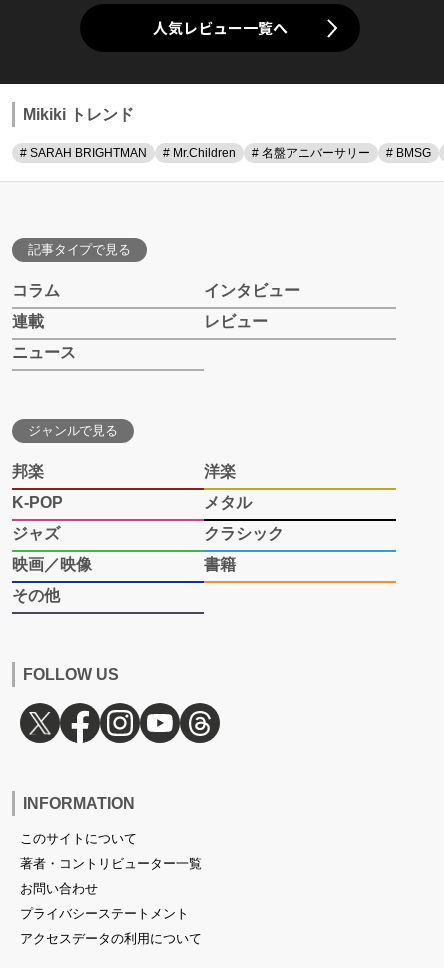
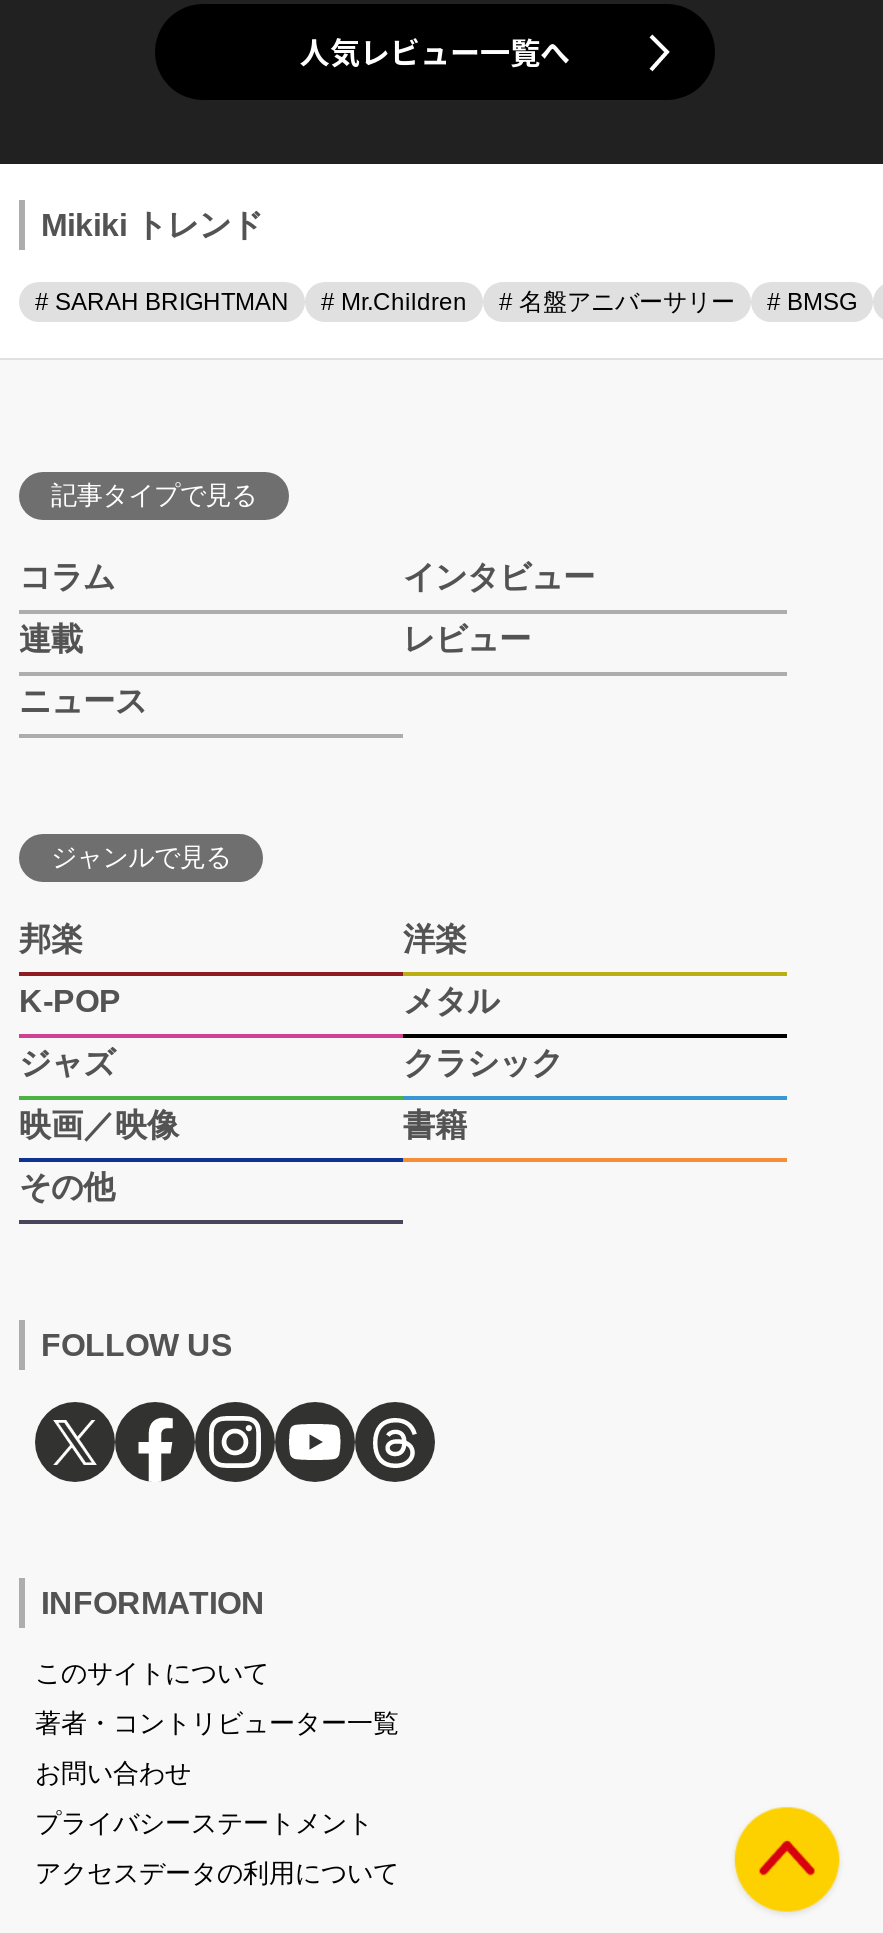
none -> [733,1804,841,1914] [image]

